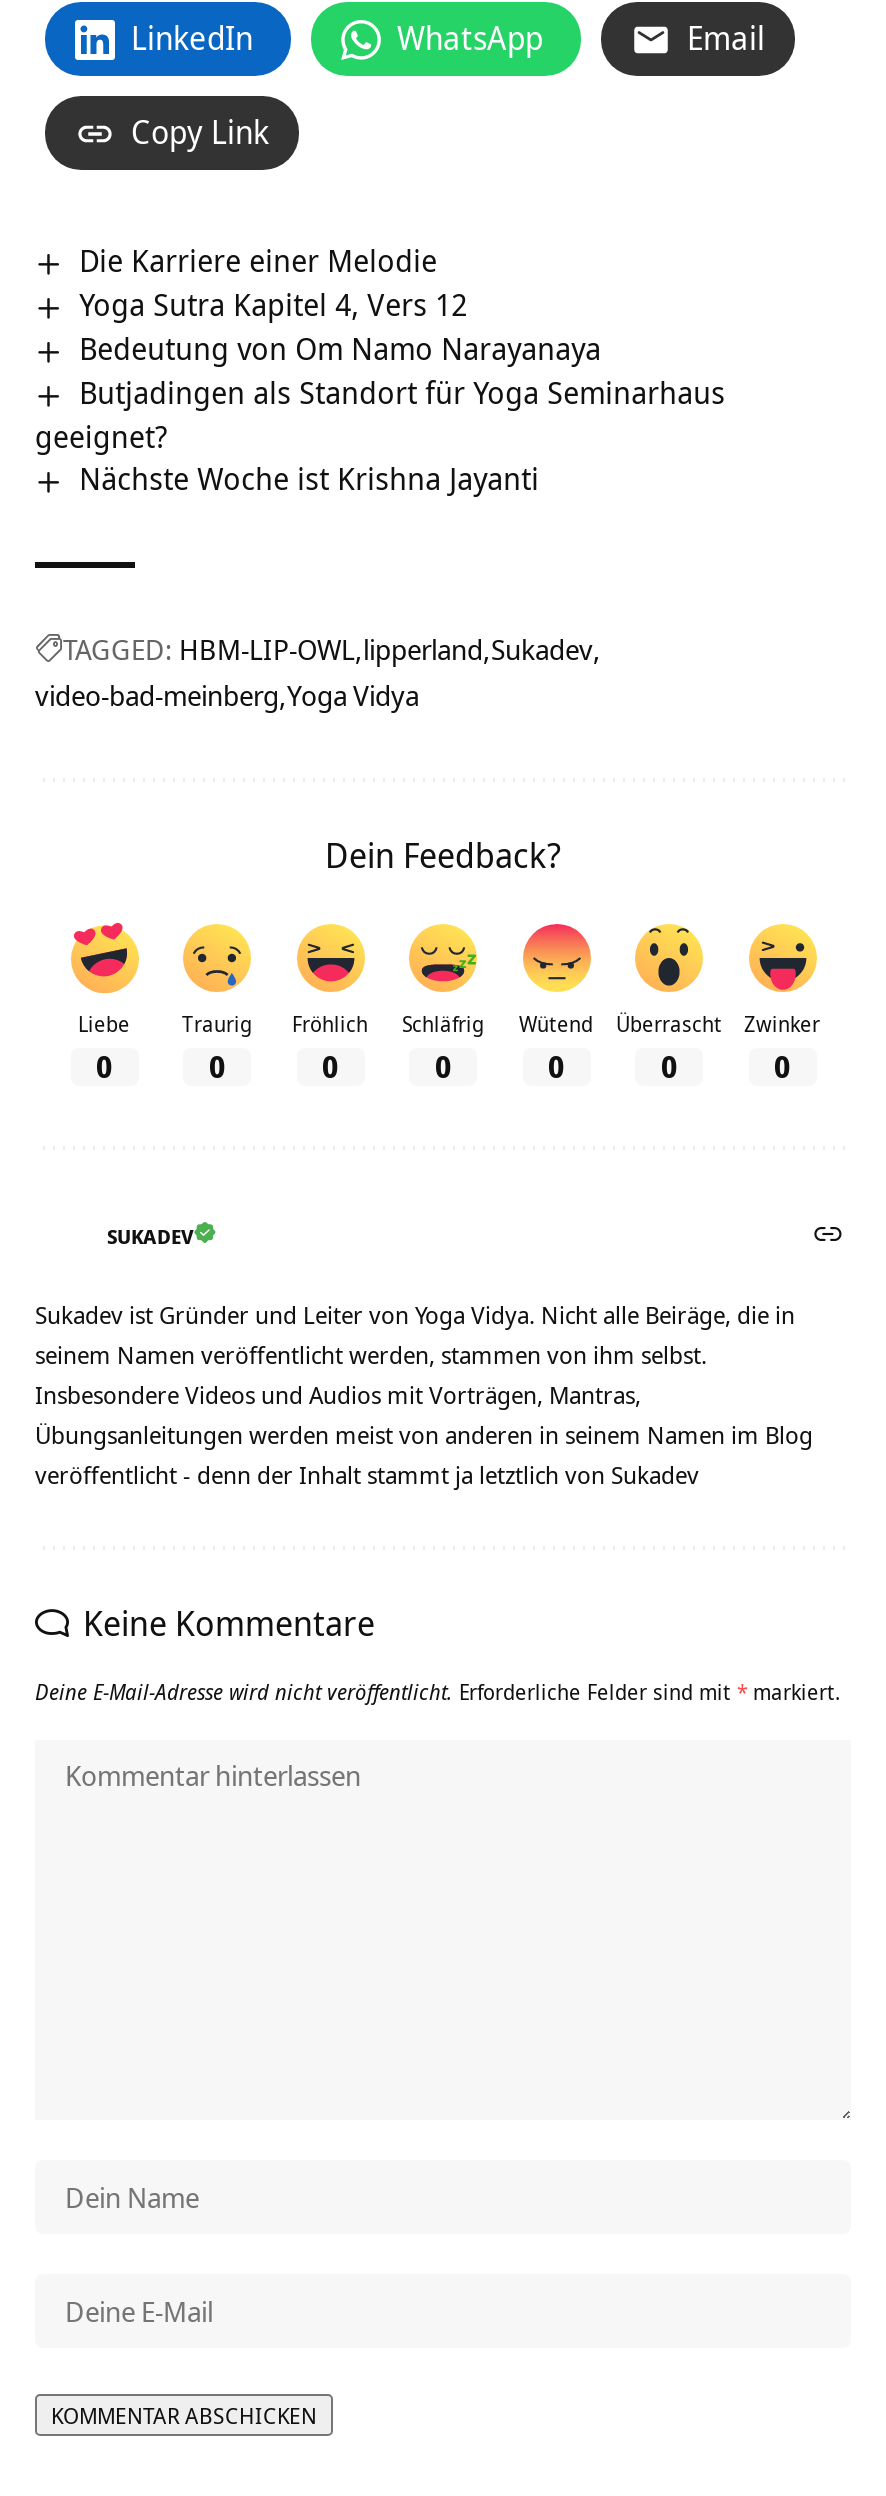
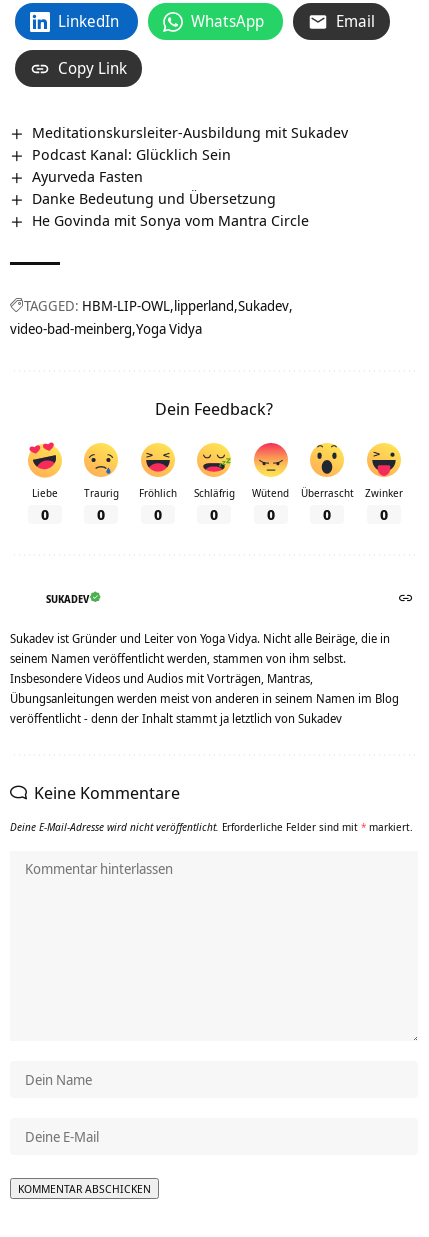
[35,241,725,499] Die Karriere einer Melodie | Yoga Sutra Kapitel 4, Vers 12 | Bedeutung von Om Namo Narayanaya | Butjadingen als Standort für Yoga Seminarhaus | geeignet? | Nächste Woche ist Krishna Jayanti -> [32,122,348,230] Meditationskursleiter-Ausbildung mit Sukadev | Podcast Kanal: Glücklich Sein | Ayurveda Fasten | Danke Bedeutung und Übersetzung | He Govinda mit Sonya vom Mantra Circle

